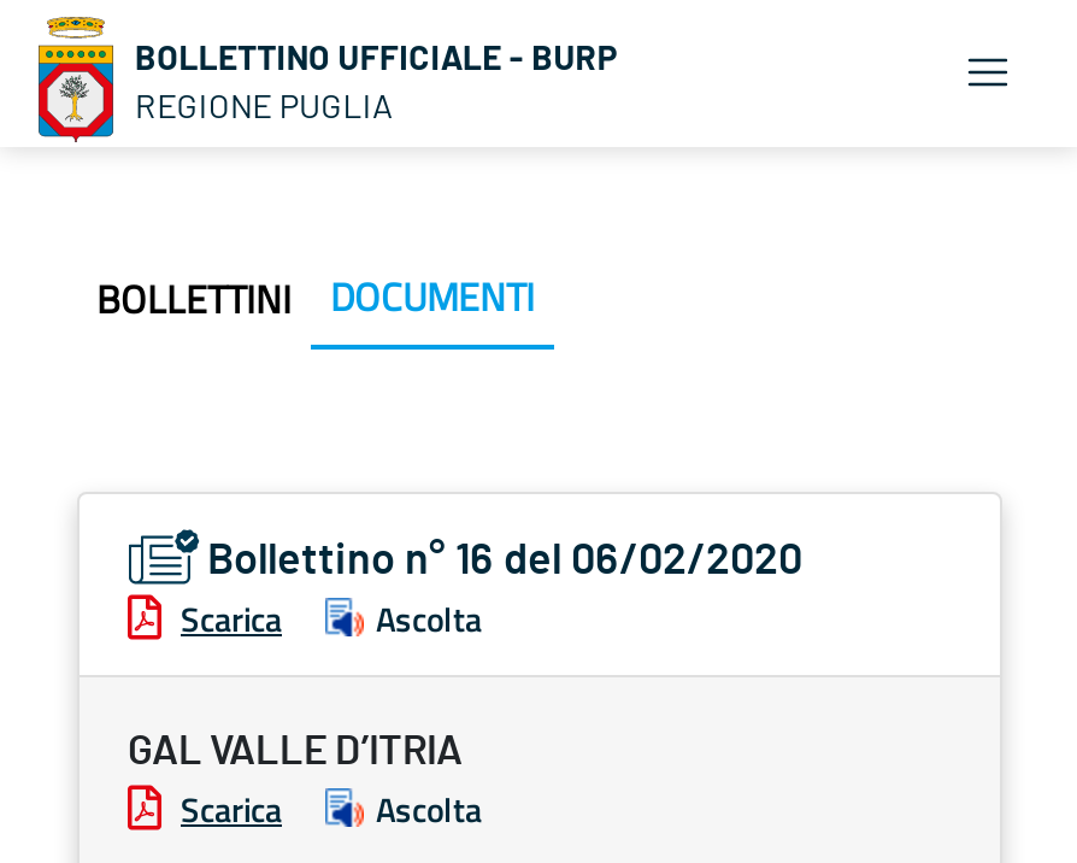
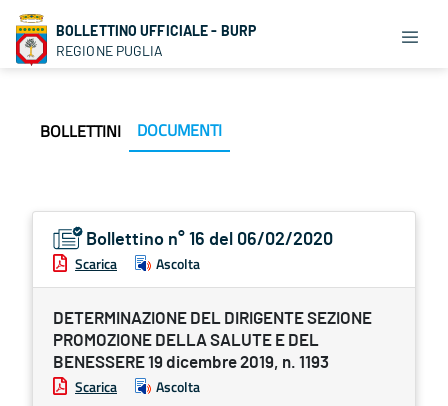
[128,730,463,771] GAL VALLE D’ITRIA -> [53,310,372,371] DETERMINAZIONE DEL DIRIGENTE SEZIONE | PROMOZIONE DELLA SALUTE E DEL | BENESSERE 19 dicembre 2019, n. 1193

